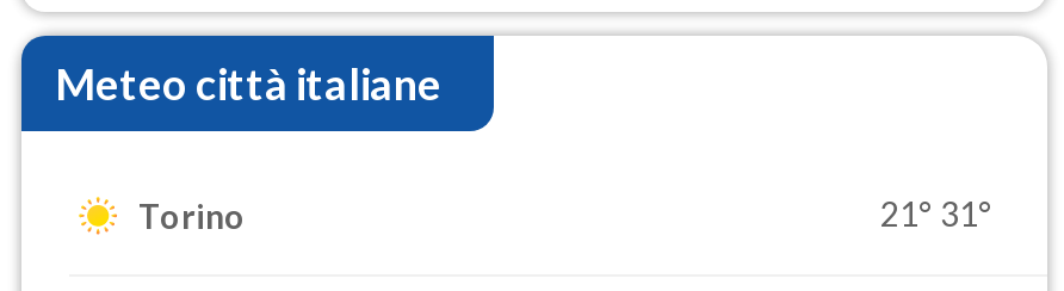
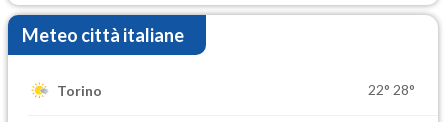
[880,192,992,233] 21° 31° -> [368,81,415,98] 22° 28°

